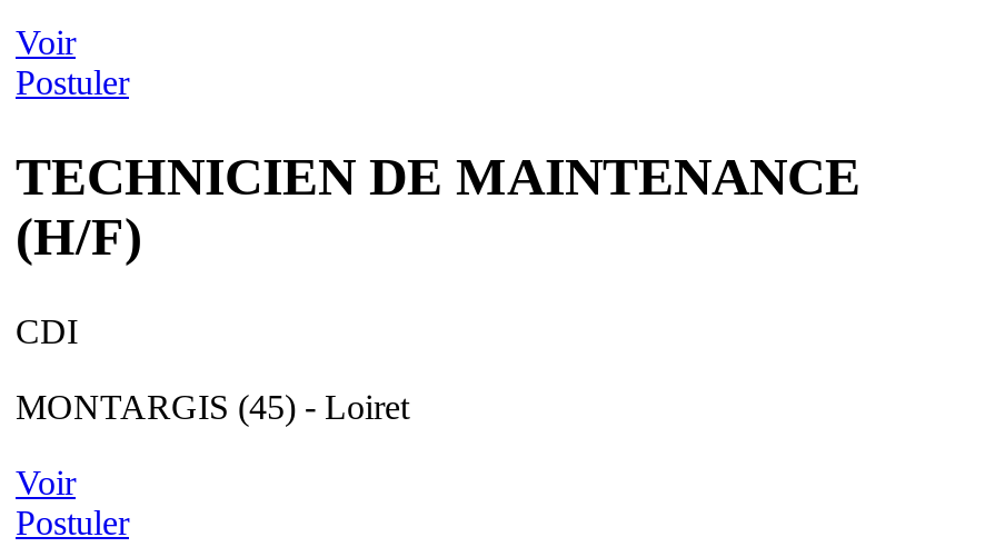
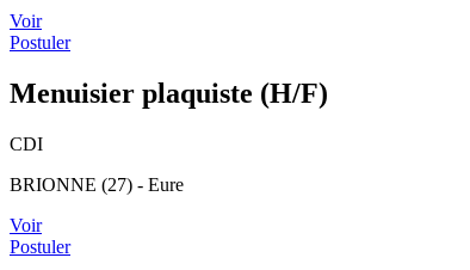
[16,148,860,266] TECHNICIEN DE MAINTENANCE | (H/F) -> [10,78,328,109] Menuisier plaquiste (H/F)
[16,388,409,426] MONTARGIS (45) - Loiret -> [10,175,184,195] BRIONNE (27) - Eure

